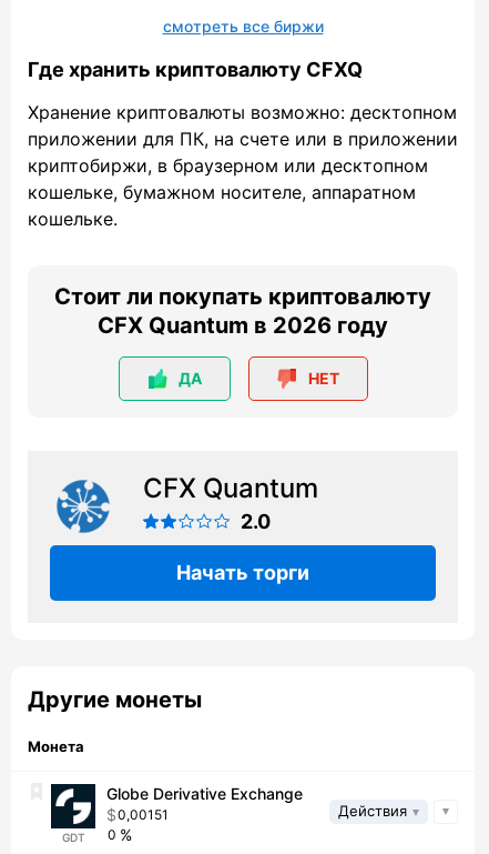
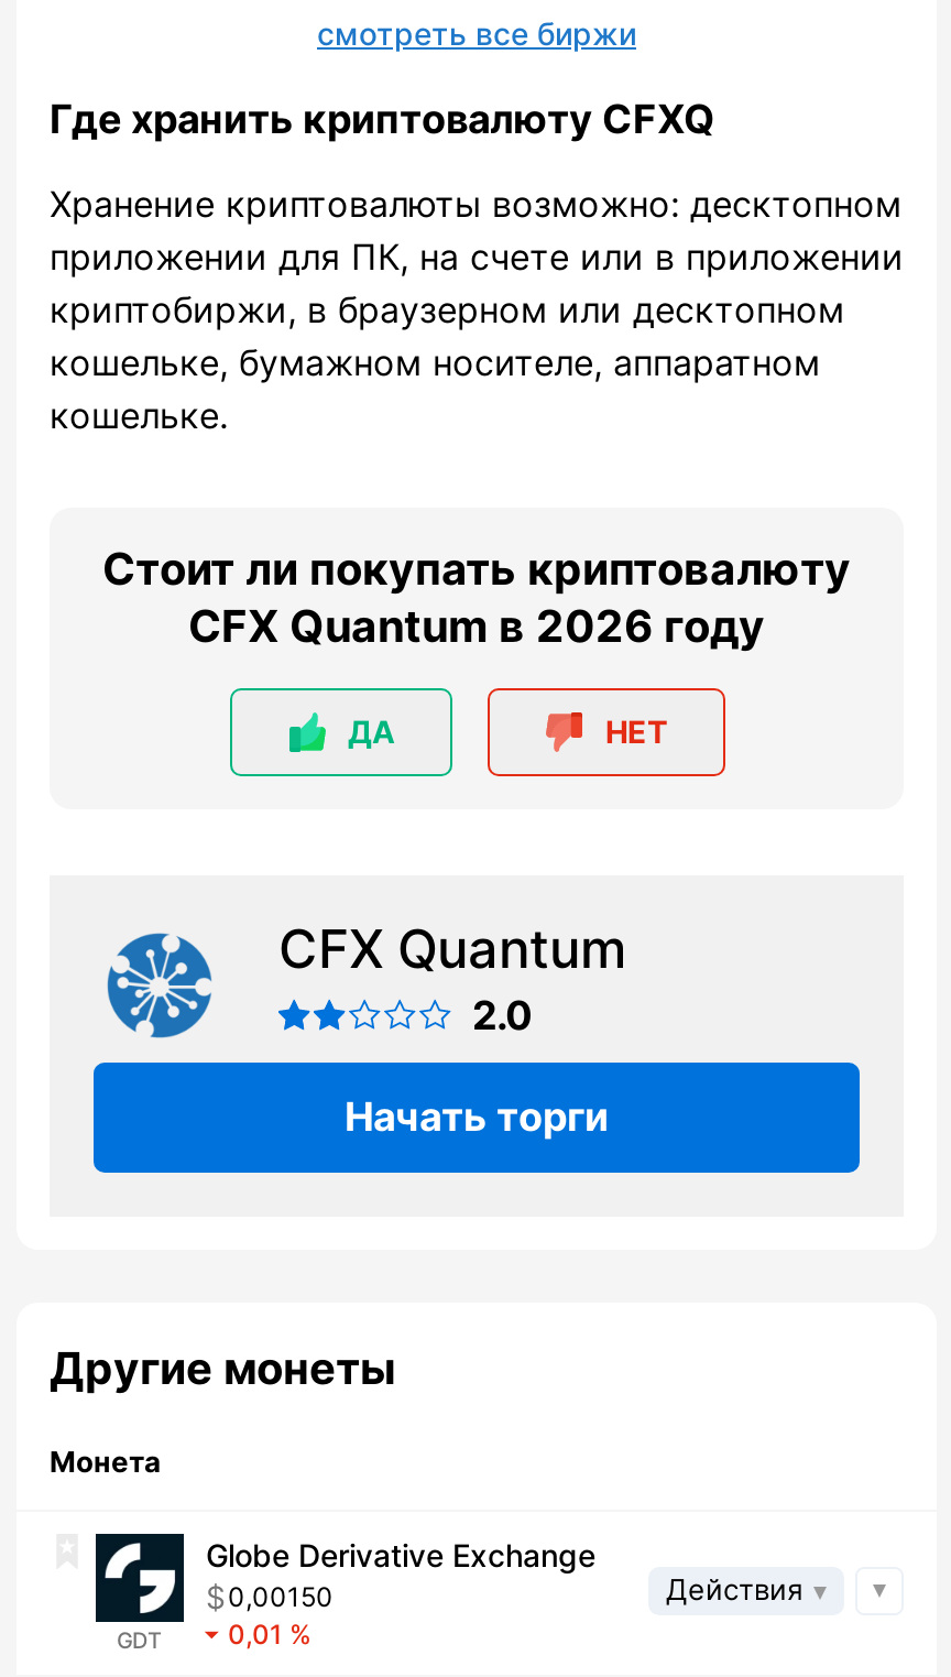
[118,806,169,823] 0,00151 -> [228,1580,334,1613] 0,00150
[108,826,116,843] 0 -> [228,1617,283,1650] 0,01

